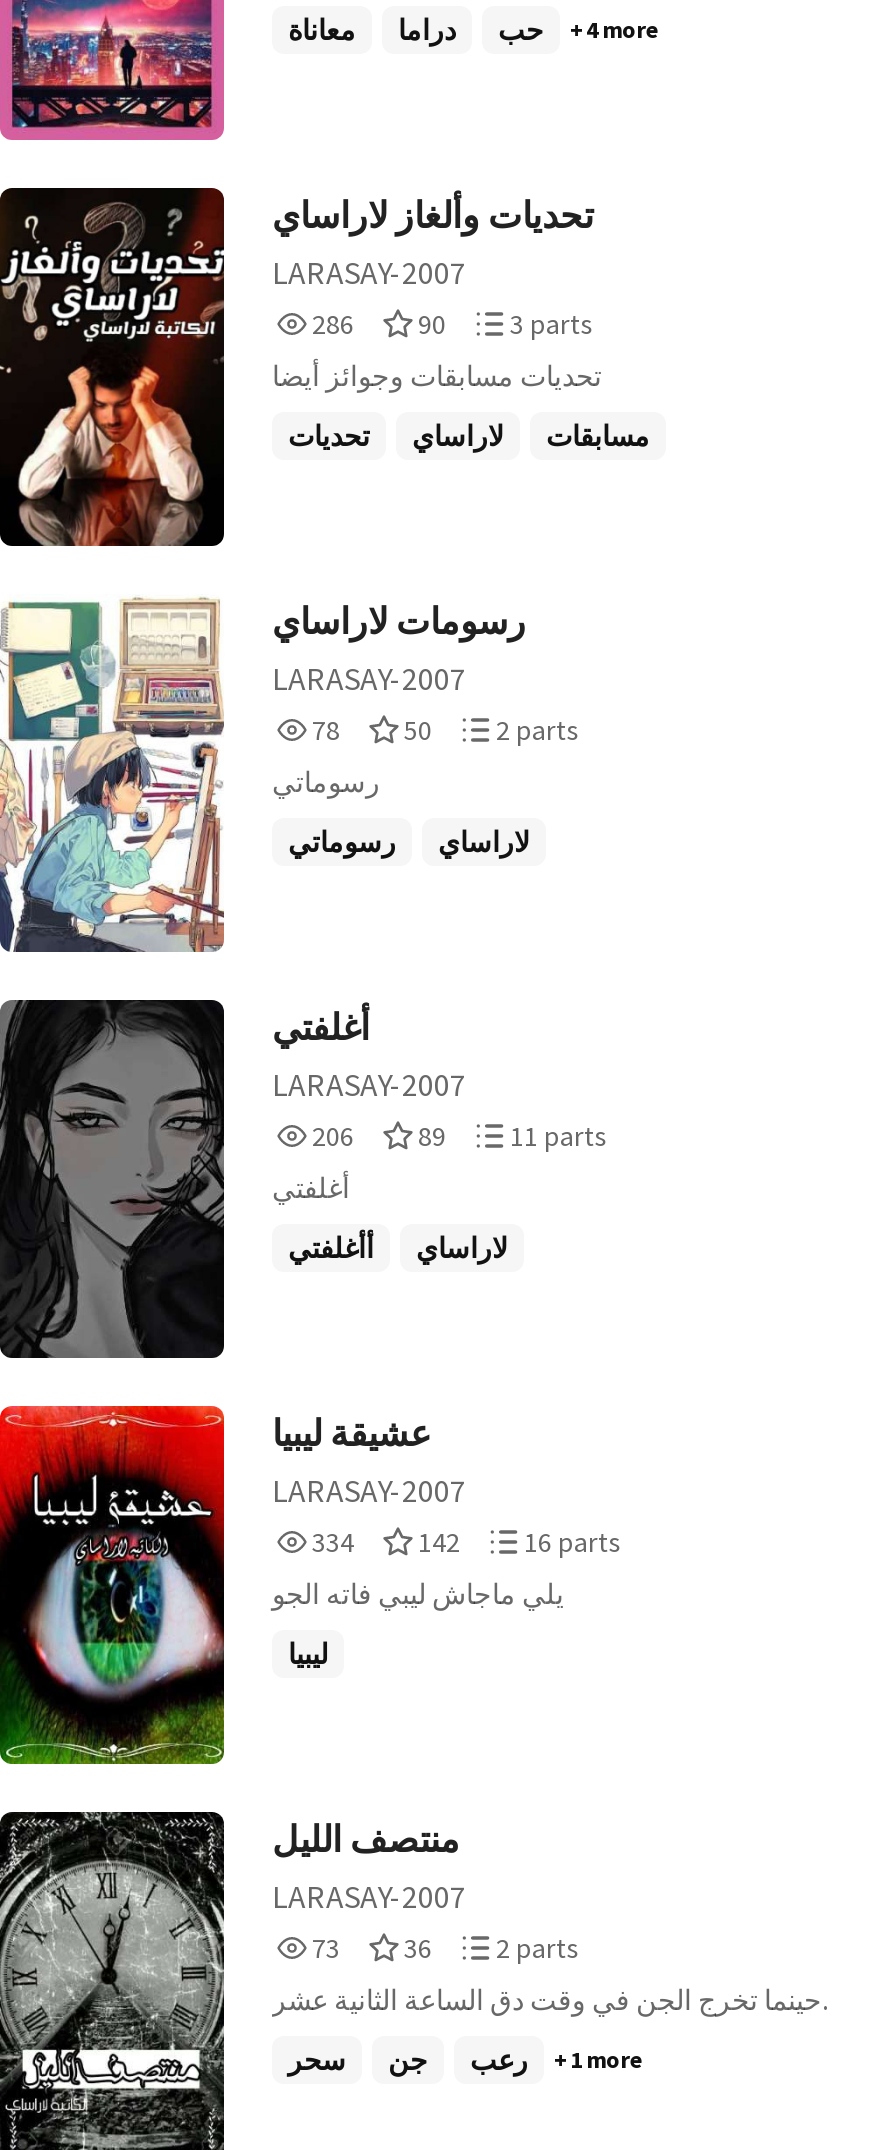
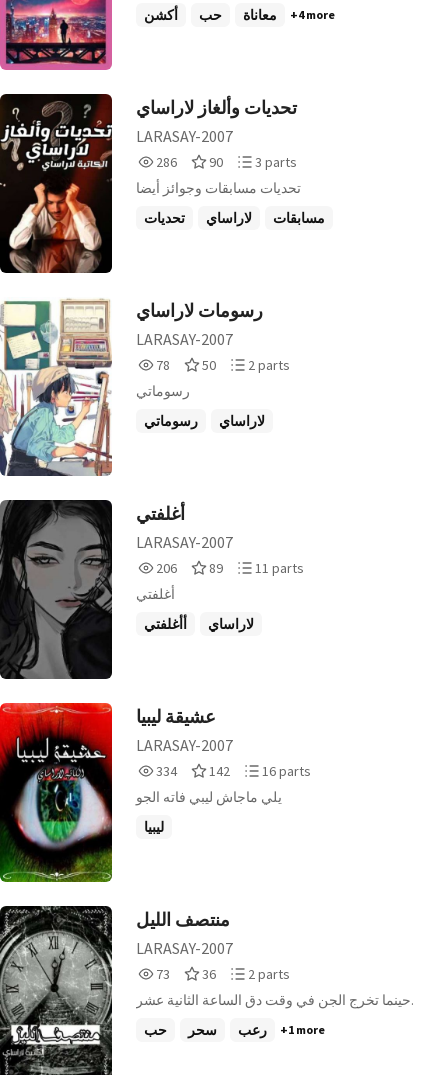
[288,12,456,48] معاناة | دراما -> [144,6,178,24] أكشن
none -> [243,6,277,24] معاناة
[388,2042,428,2078] جن -> none
none -> [144,1021,167,1039] حب

